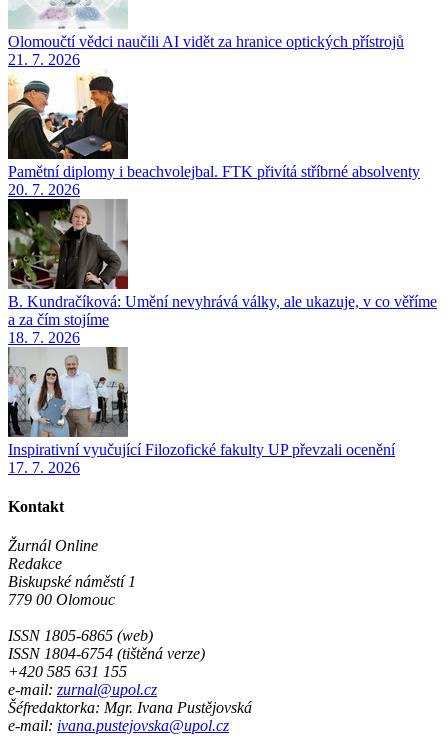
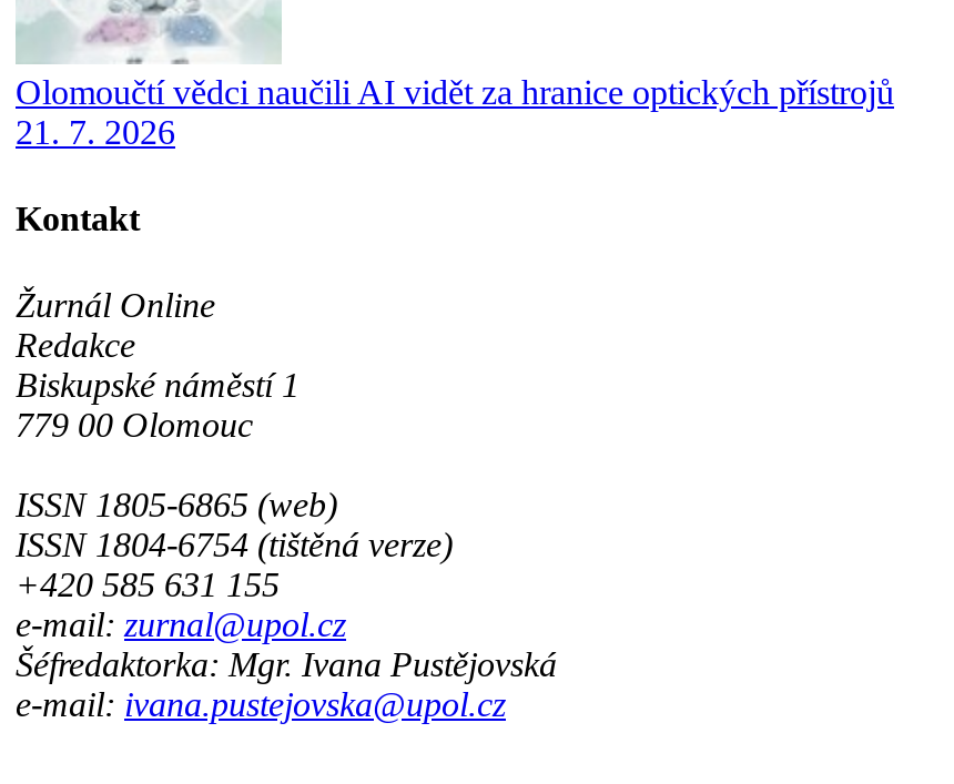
[7,74,420,198] [image] | Pamětní diplomy i beachvolejbal. FTK přivítá stříbrné absolventy | 20. 7. 2026 -> none
[7,199,437,346] [image] | B. Kundračíková: Umění nevyhrává války, ale ukazuje, v co věříme | a za čím stojíme | 18. 7. 2026 -> none
[7,346,395,476] [image] | Inspirativní vyučující Filozofické fakulty UP převzali ocenění | 17. 7. 2026 -> none

